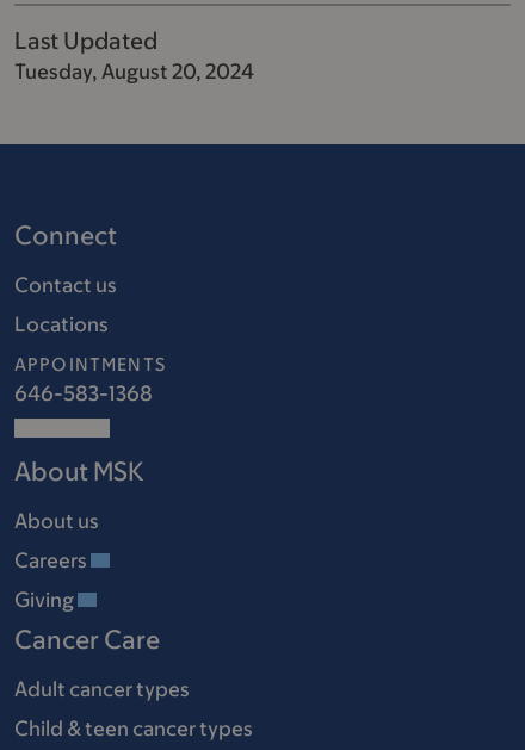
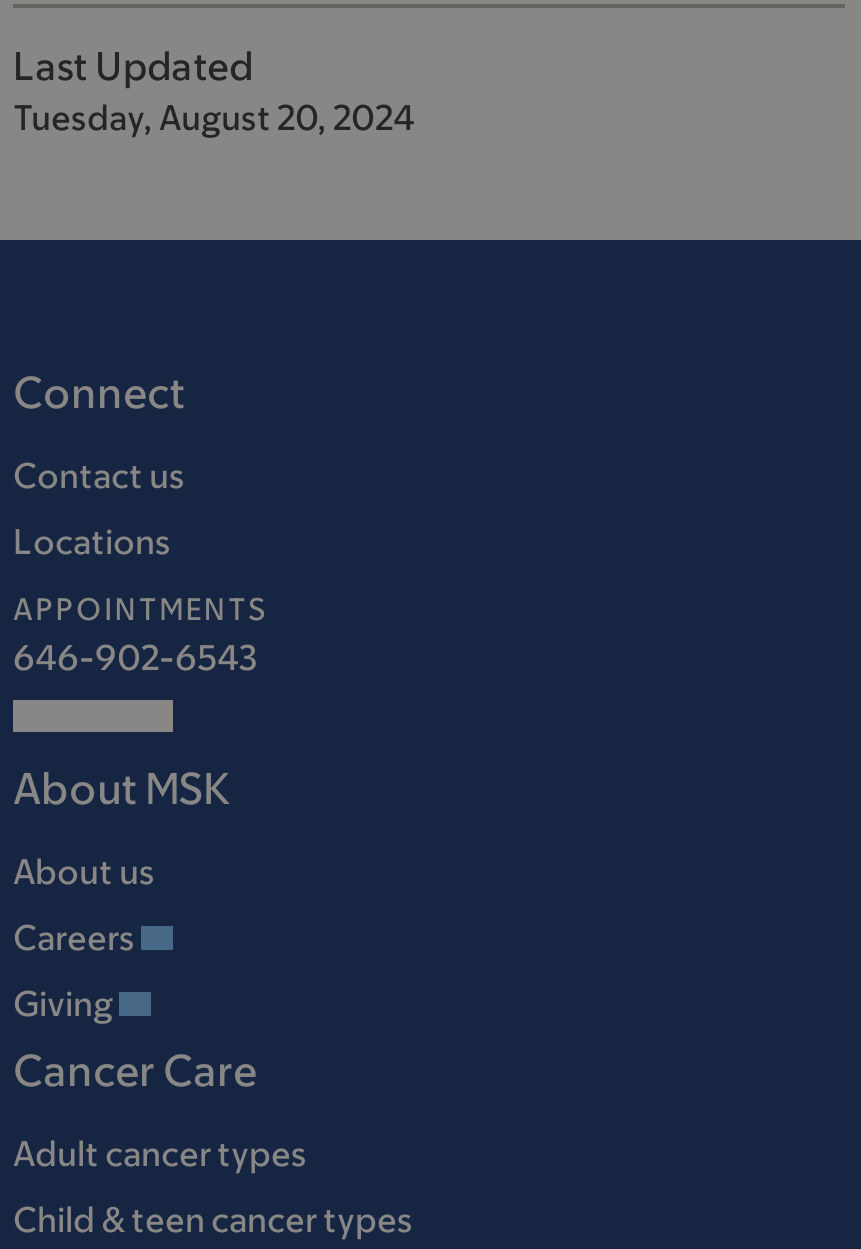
[14,382,153,405] 646-583-1368 -> [13,638,257,678] 646-902-6543

